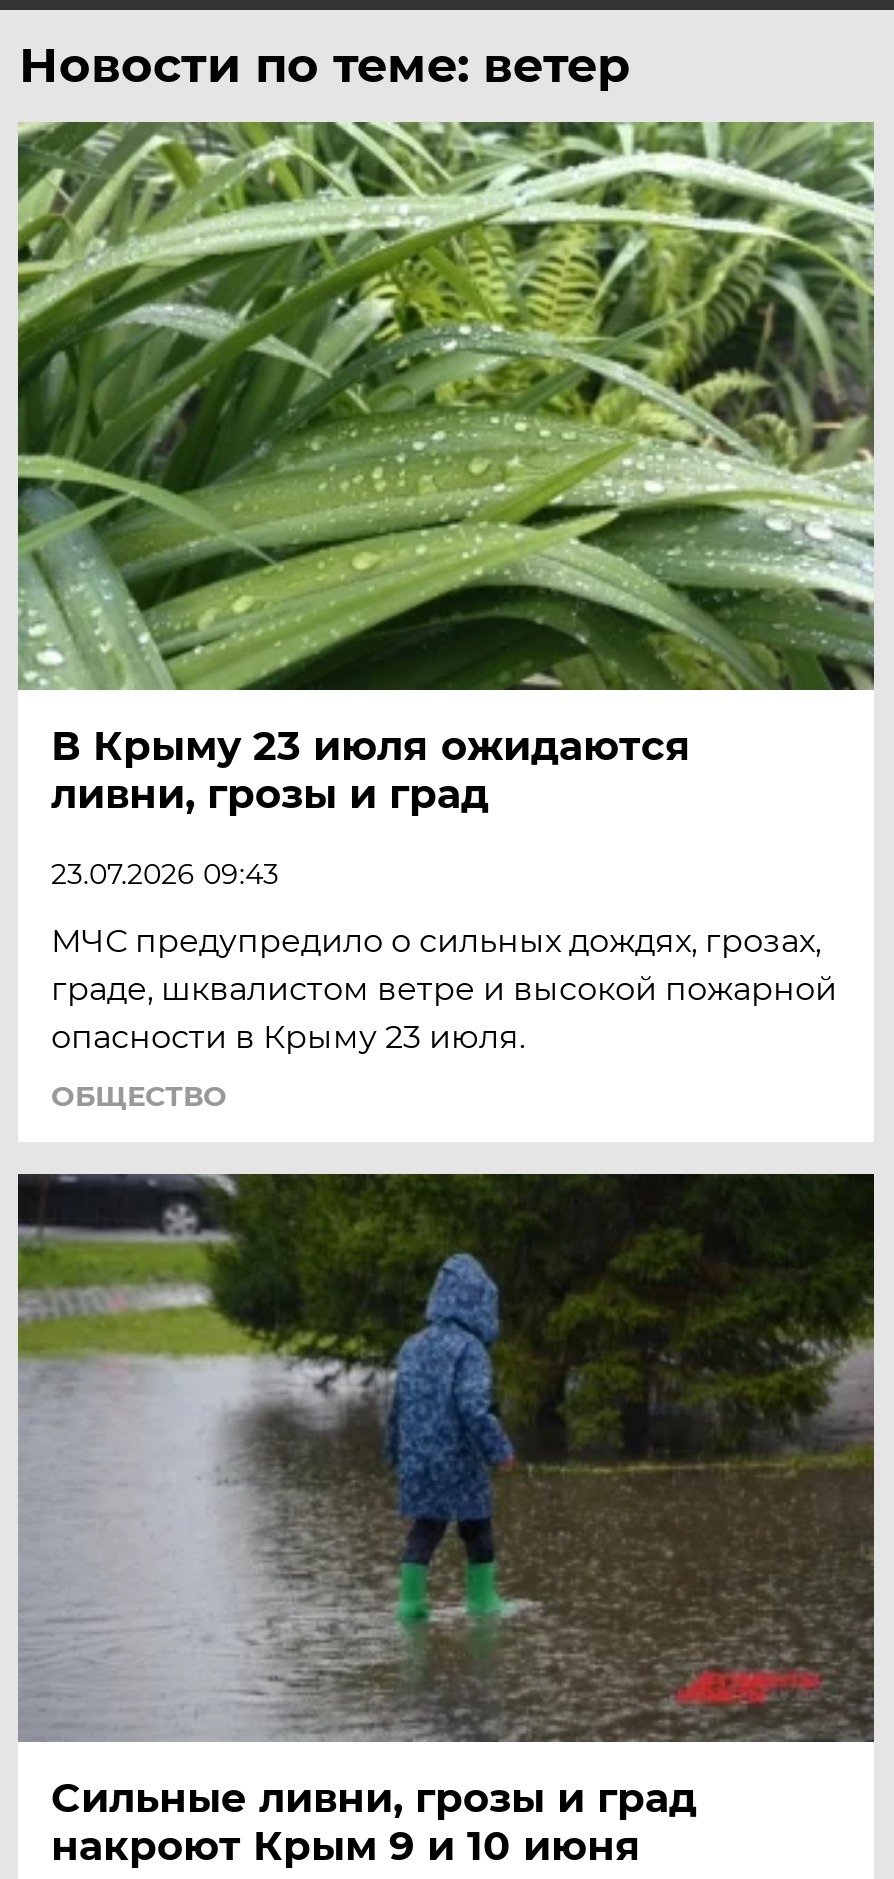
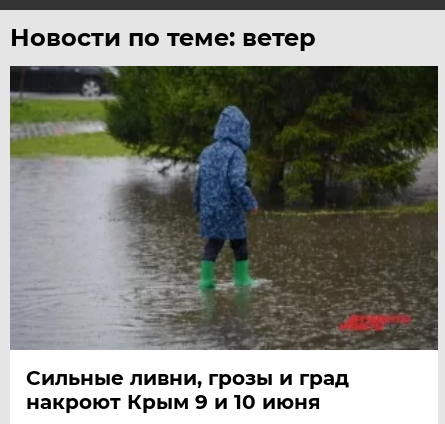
[16,120,874,1114] [image] | В Крыму 23 июля ожидаются | ливни, грозы и град | 23.07.2026 09:43 | МЧС предупредило о сильных дождях, грозах, | граде, шквалистом ветре и высокой пожарной | опасности в Крыму 23 июля. | ОБЩЕСТВО -> none

